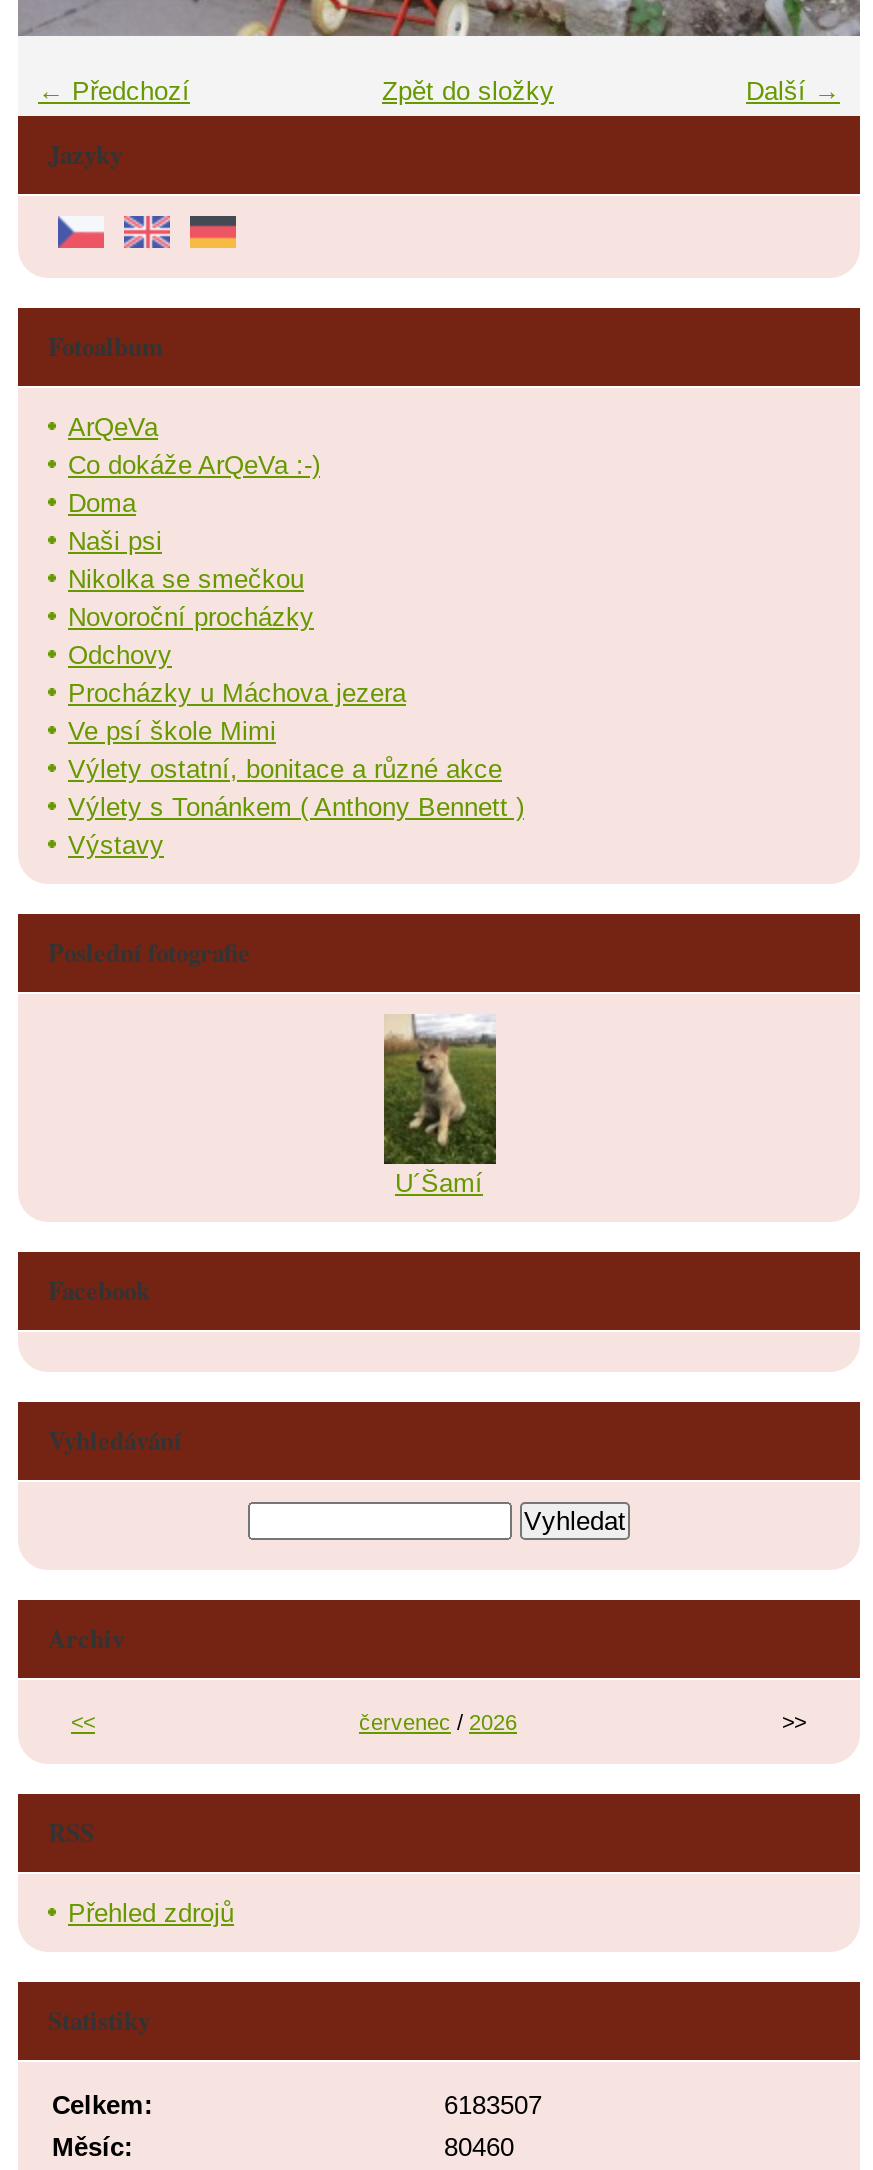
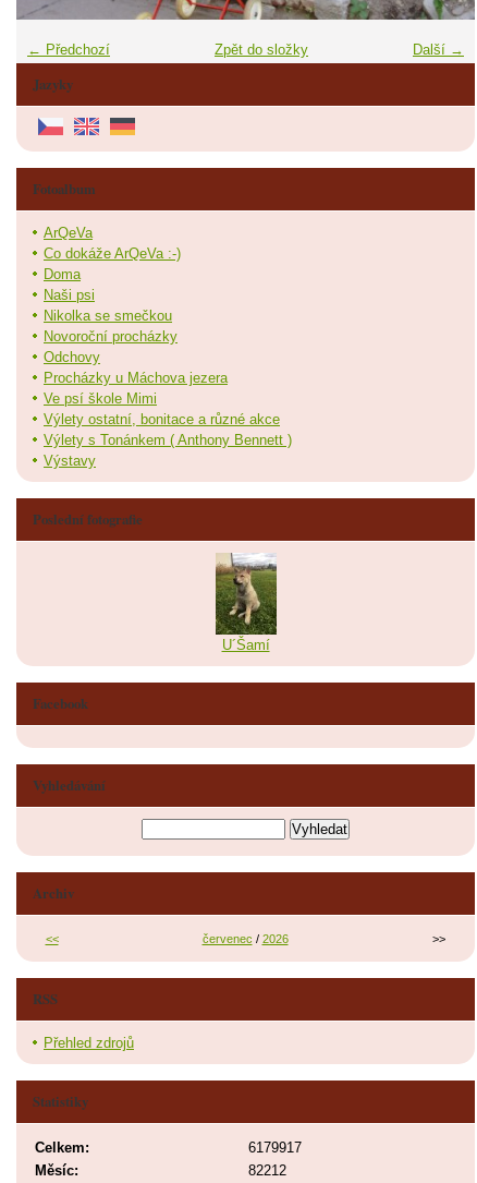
[444,2090,542,2120] 6183507 -> [248,1139,302,1156] 6179917
[444,2132,514,2162] 80460 -> [248,1162,286,1178] 82212

